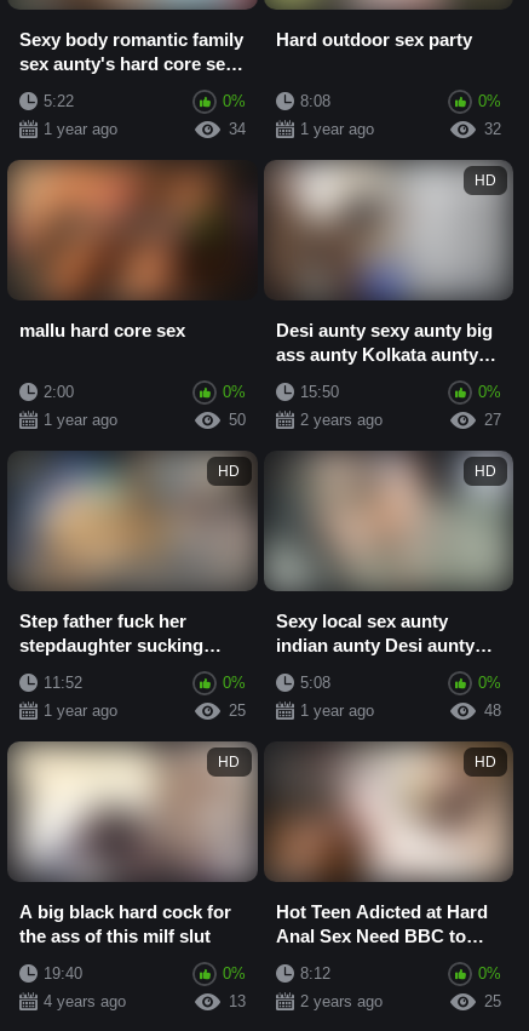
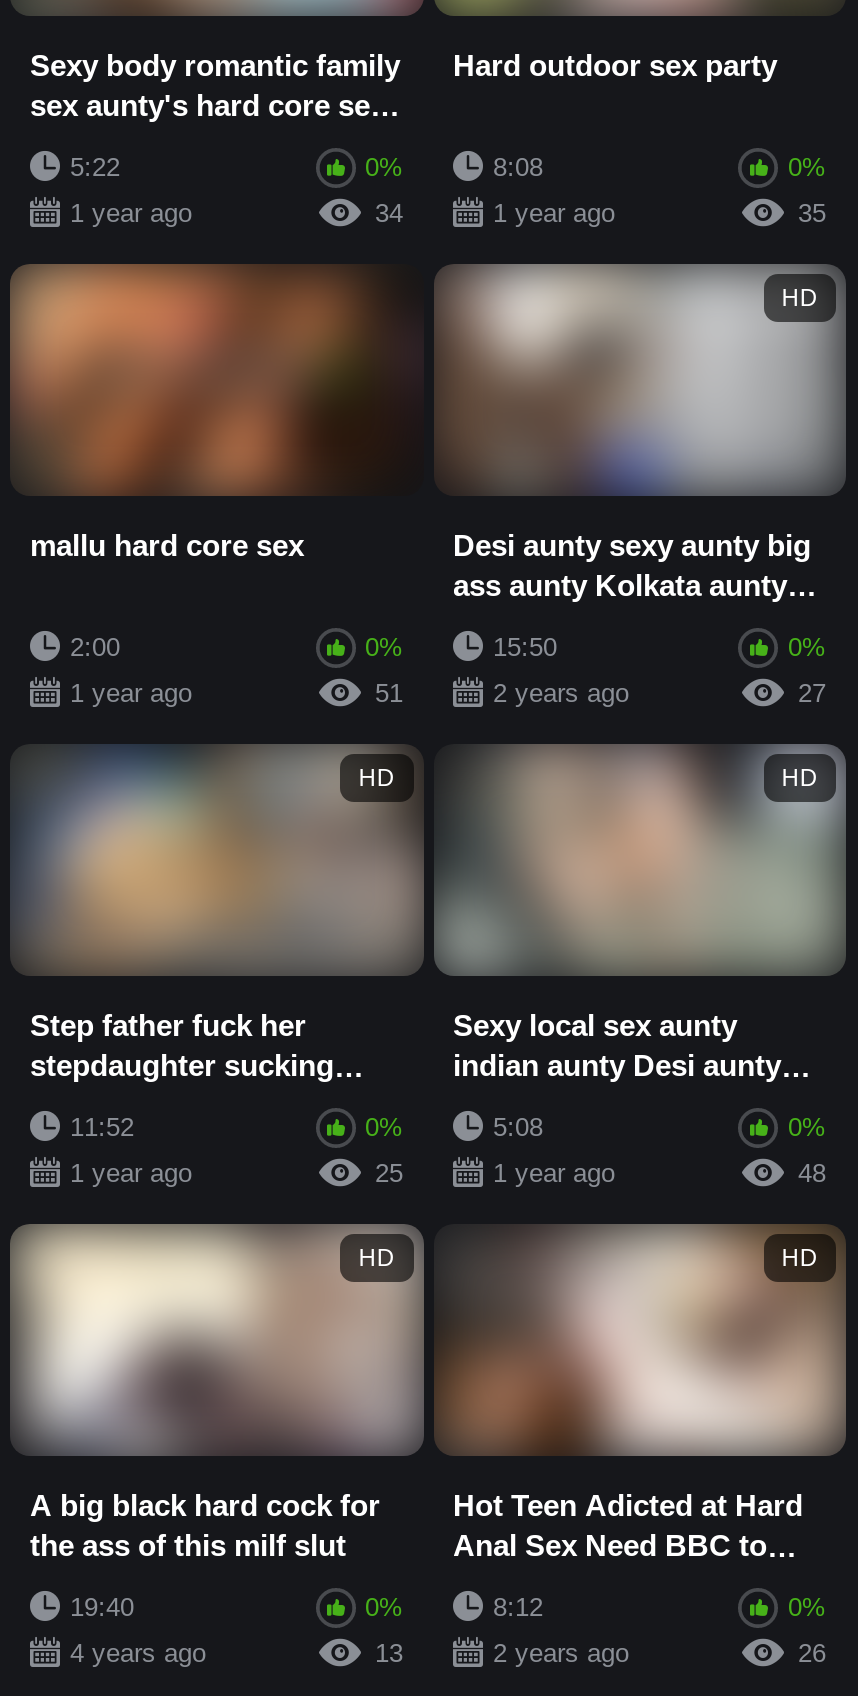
[484,120,501,138] 32 -> [798,198,826,228] 35
[228,411,245,429] 50 -> [375,678,403,708] 51
[484,993,501,1011] 25 -> [798,1639,826,1669] 26

